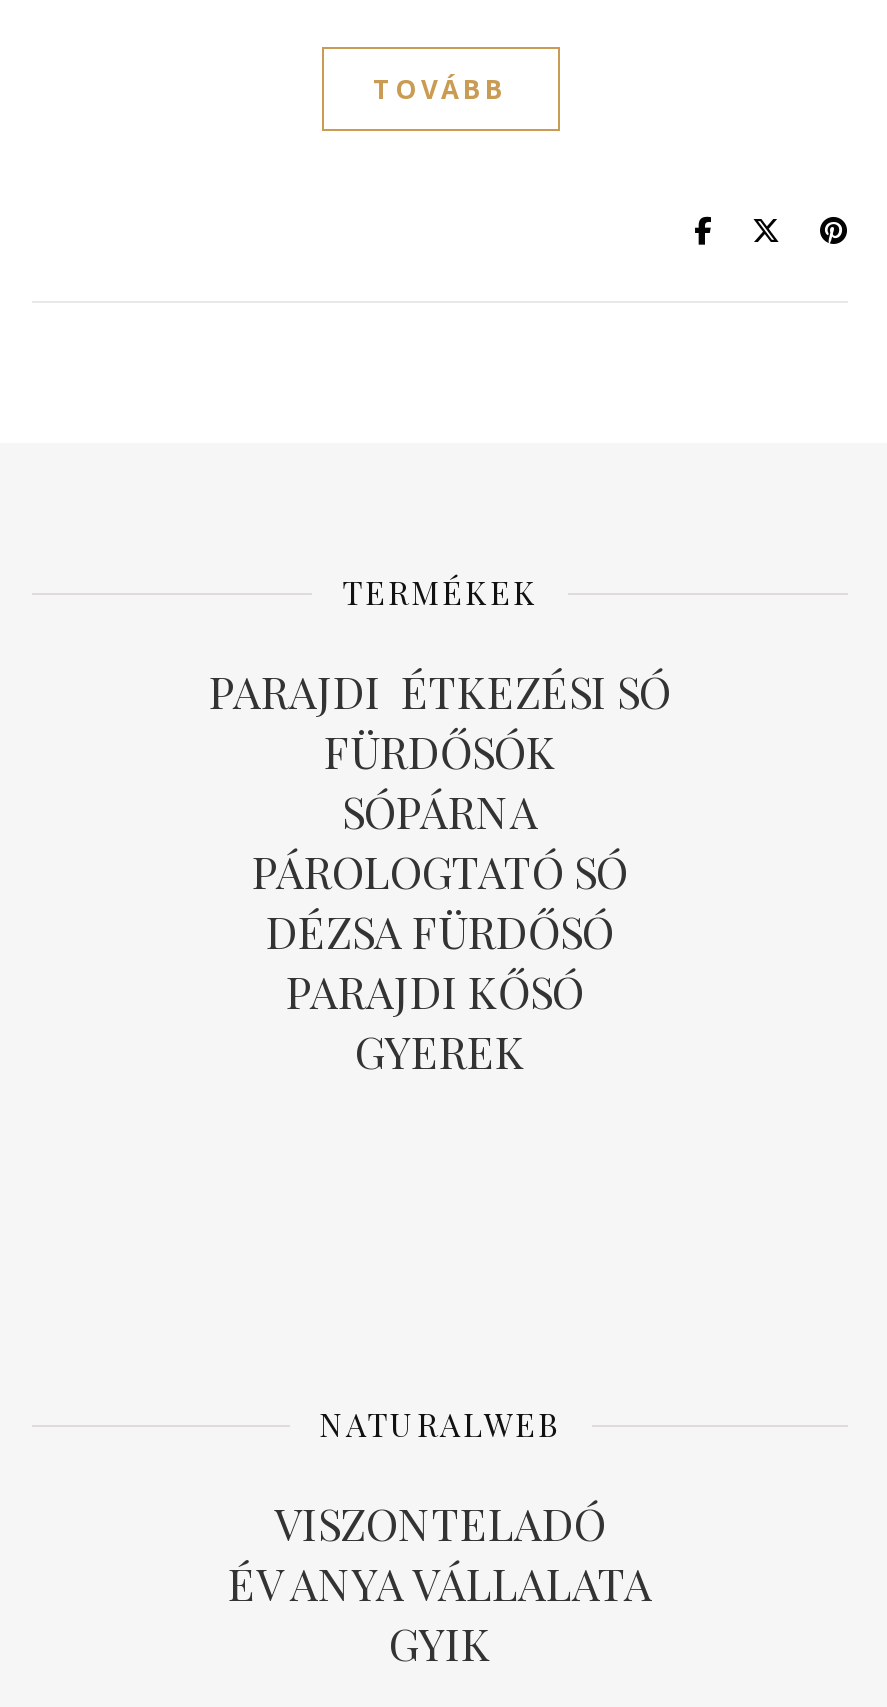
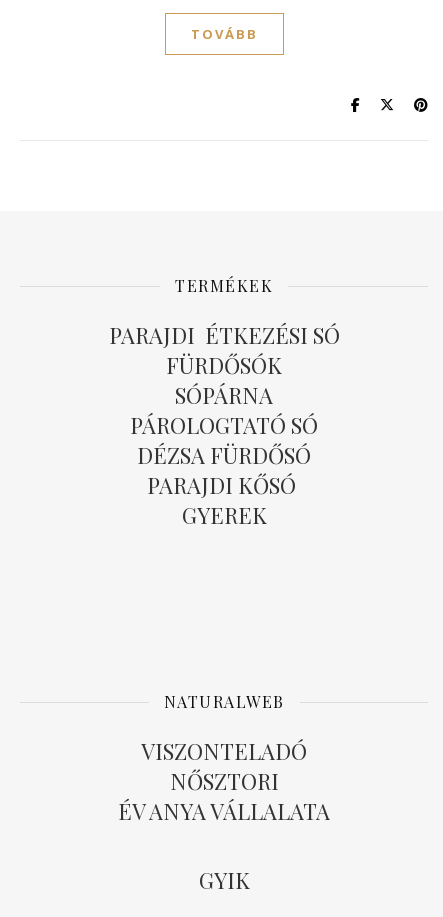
none -> [169,766,278,796] NŐSZTORI

